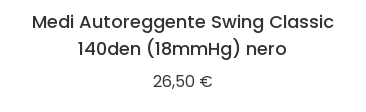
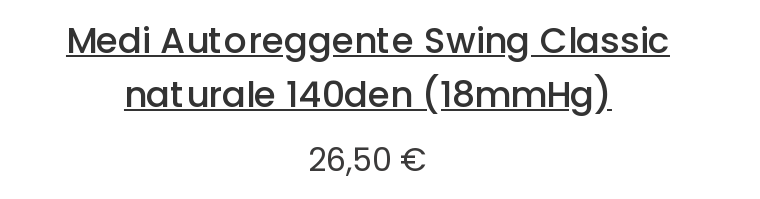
[78,36,287,61] 140den (18mmHg) nero -> [124,69,612,119] naturale 140den (18mmHg)

